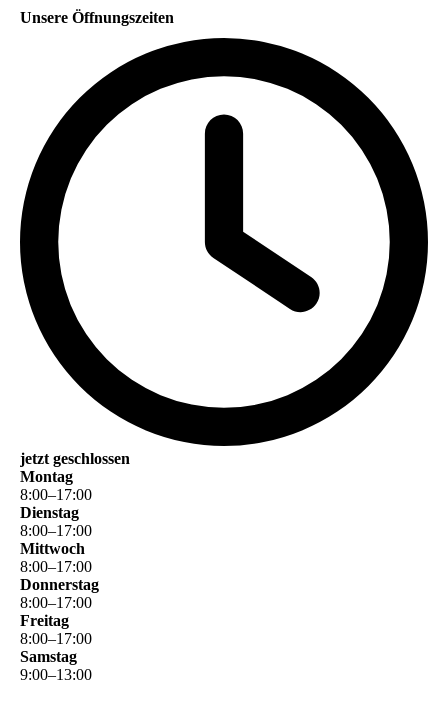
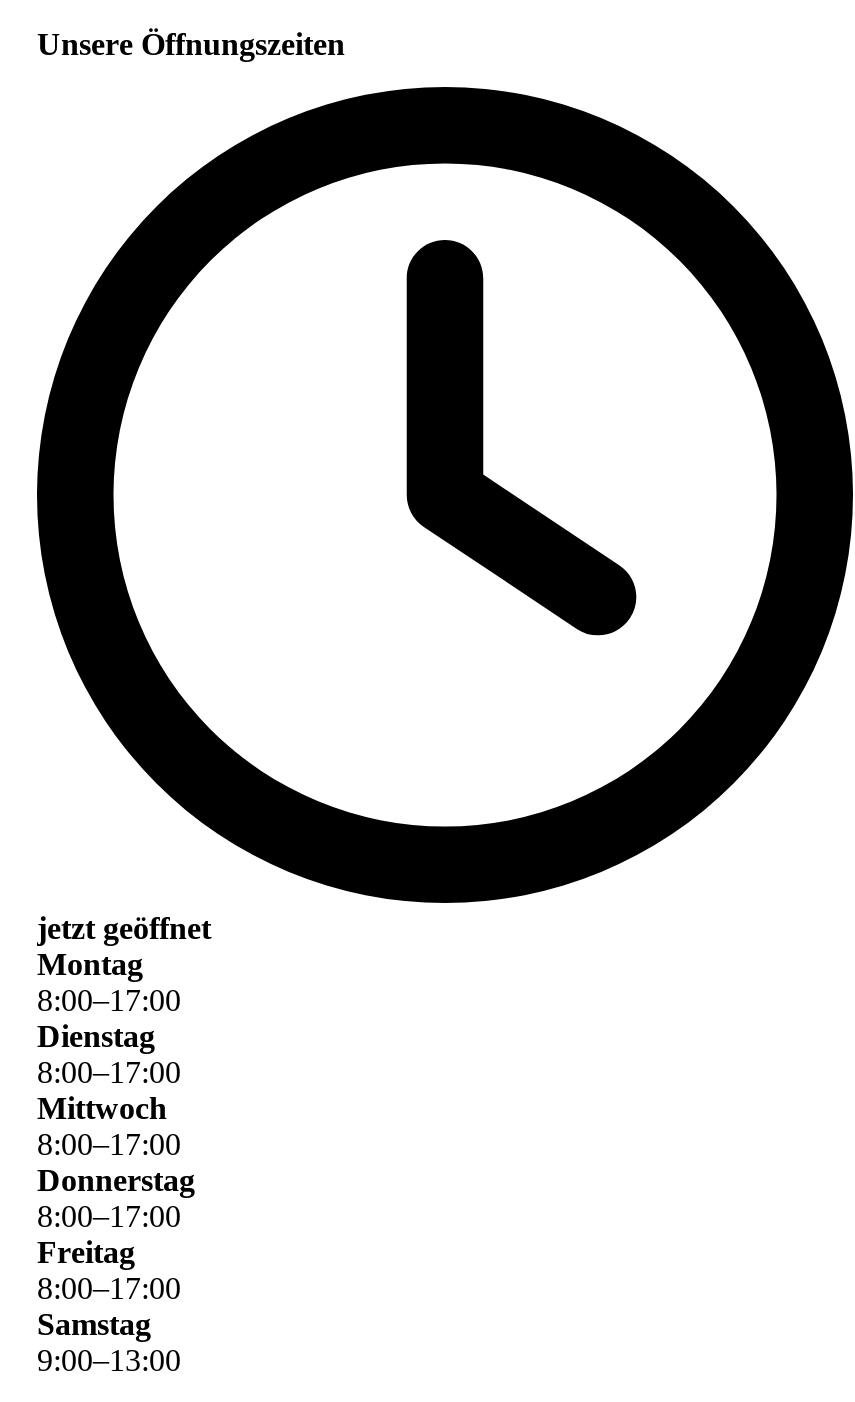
[20,450,130,467] jetzt geschlossen -> [37,910,211,944] jetzt geöffnet

